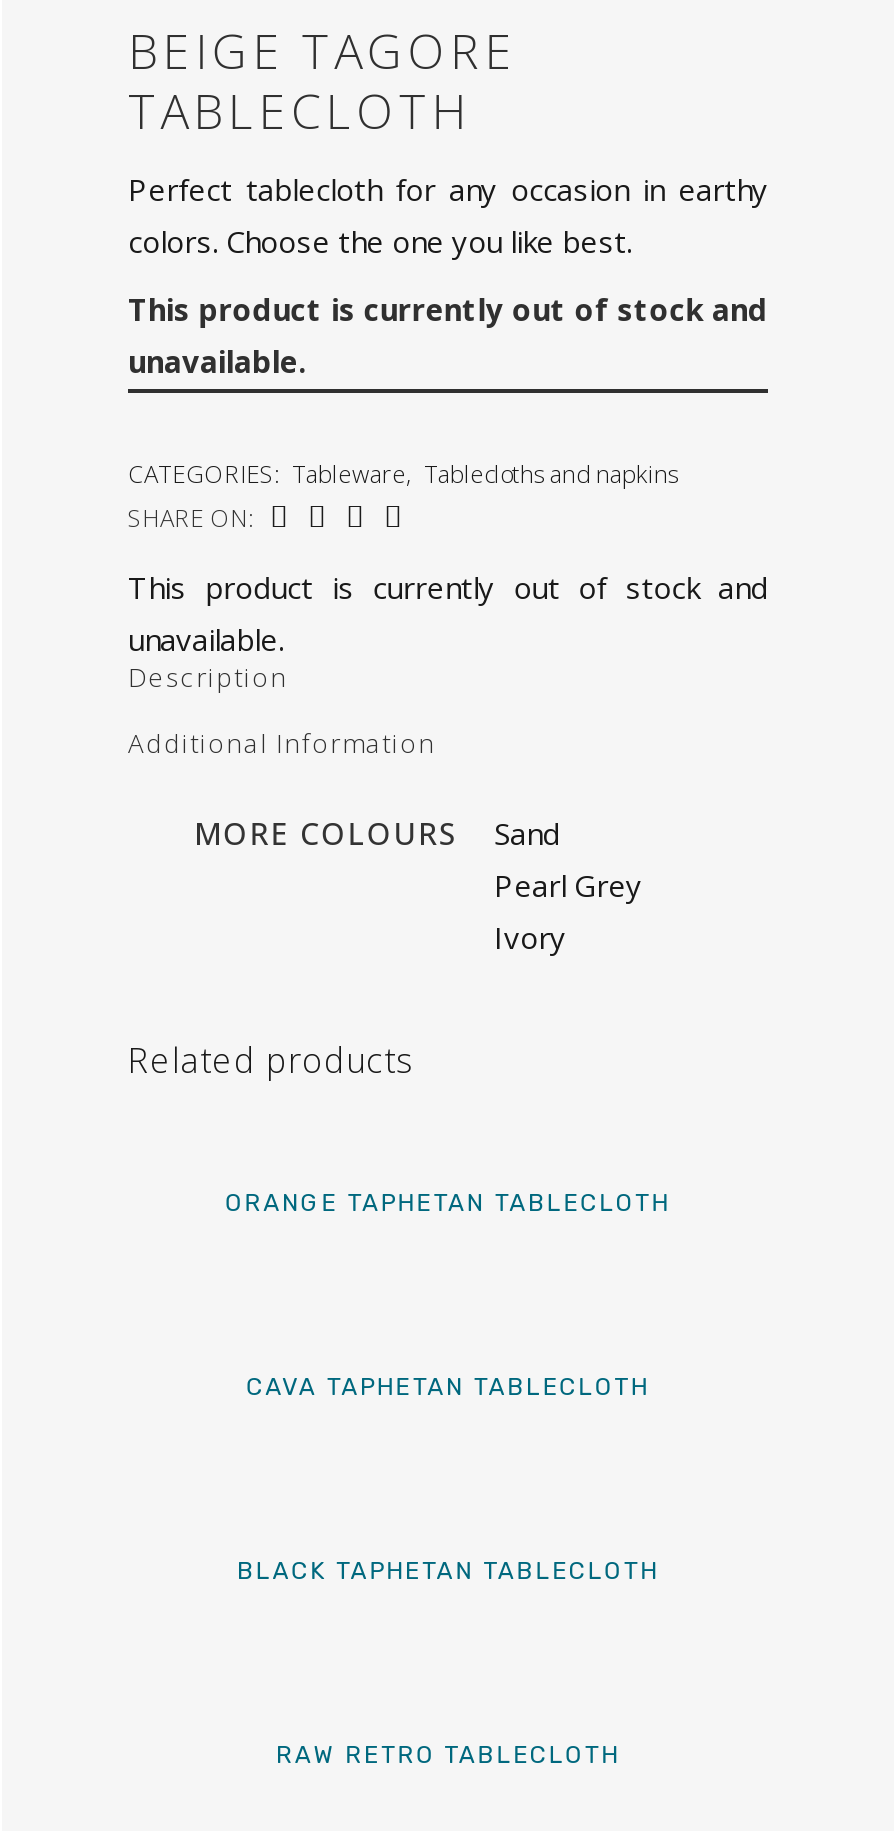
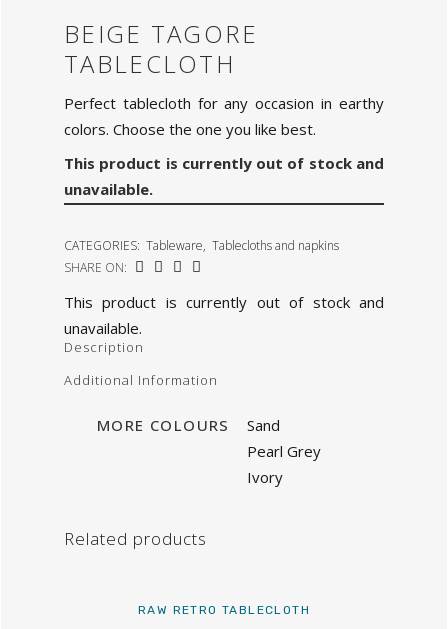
[226,1190,670,1218] ORANGE TAPHETAN TABLECLOTH -> none
[246,1374,650,1402] CAVA TAPHETAN TABLECLOTH -> none
[237,1558,659,1586] BLACK TAPHETAN TABLECLOTH -> none

